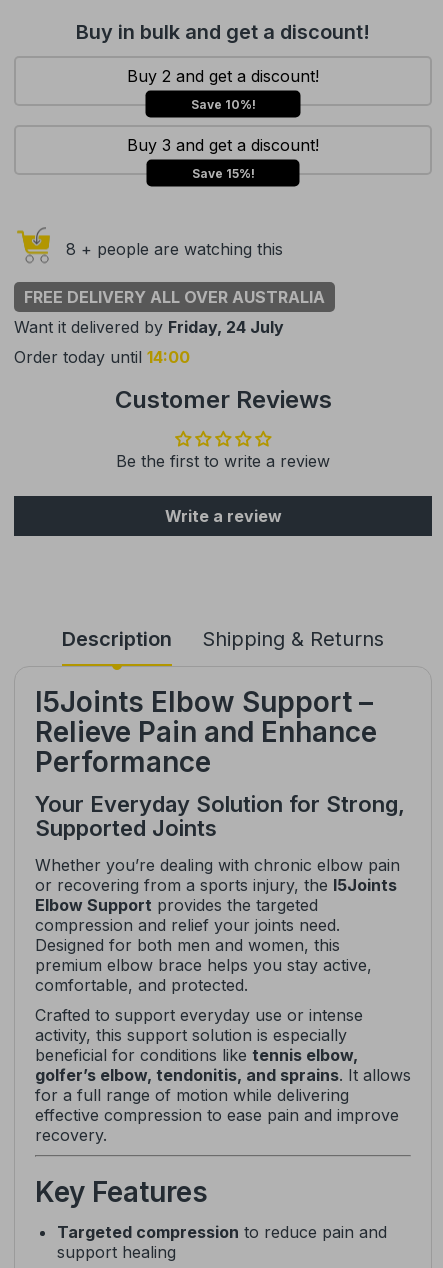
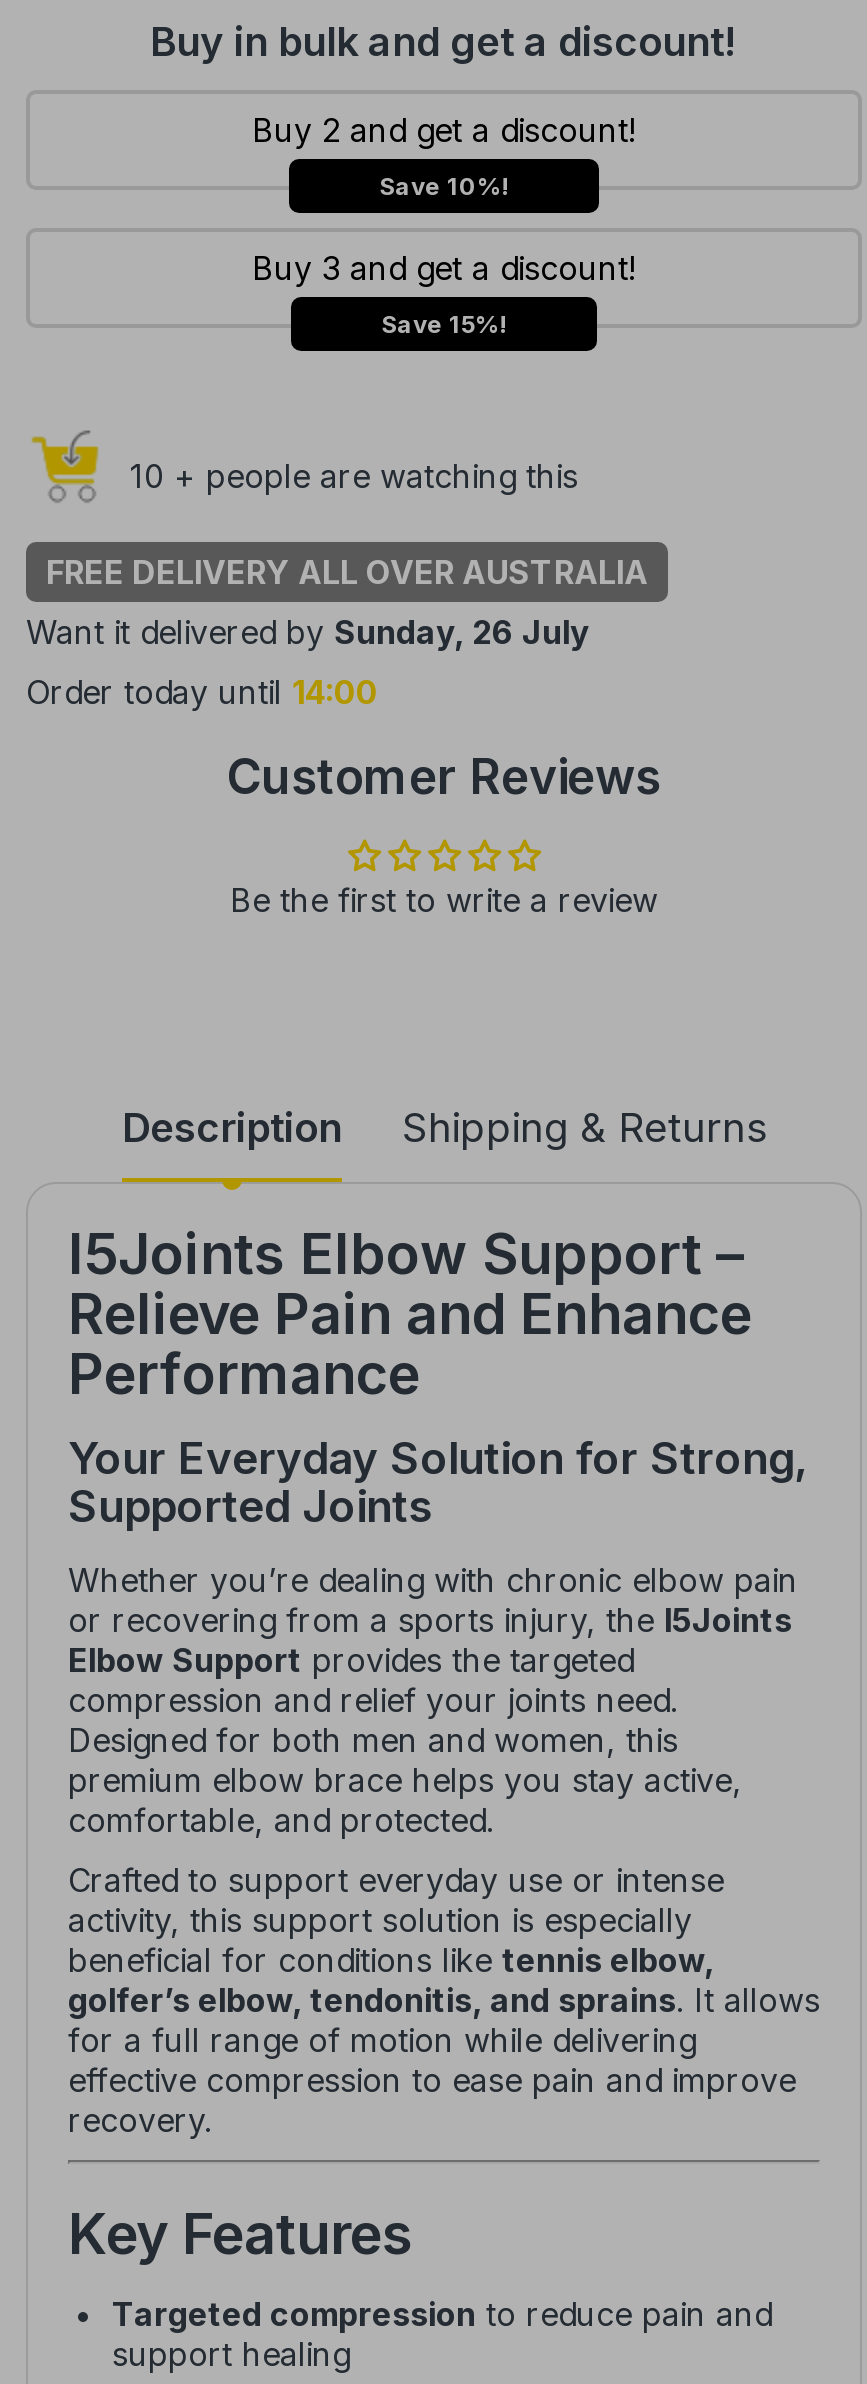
[66,239,283,259] 8 + people are watching this -> [130,456,578,496] 10 + people are watching this
[14,317,284,337] Want it delivered by Friday, 24 July -> [26,612,590,652] Want it delivered by Sunday, 26 July
[164,506,281,526] Write a review -> none

